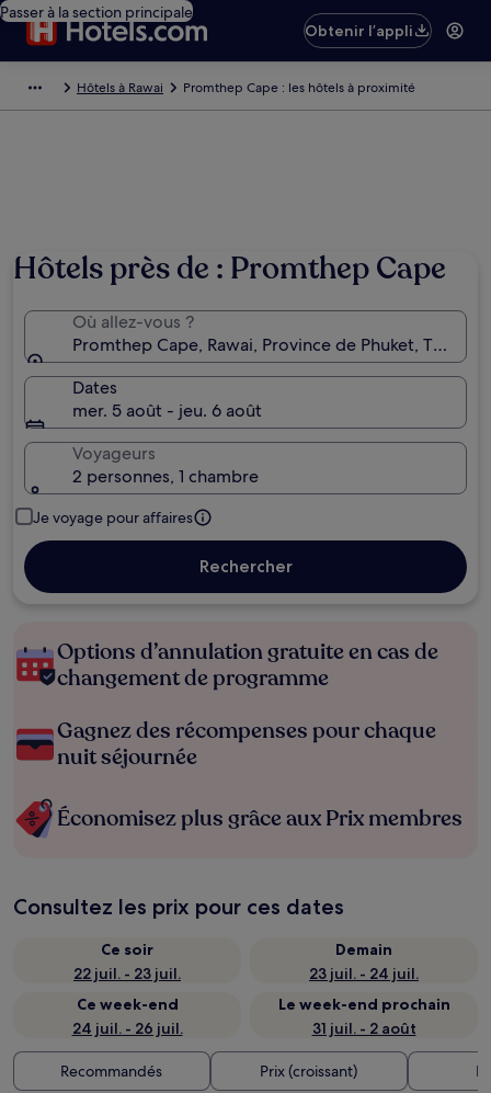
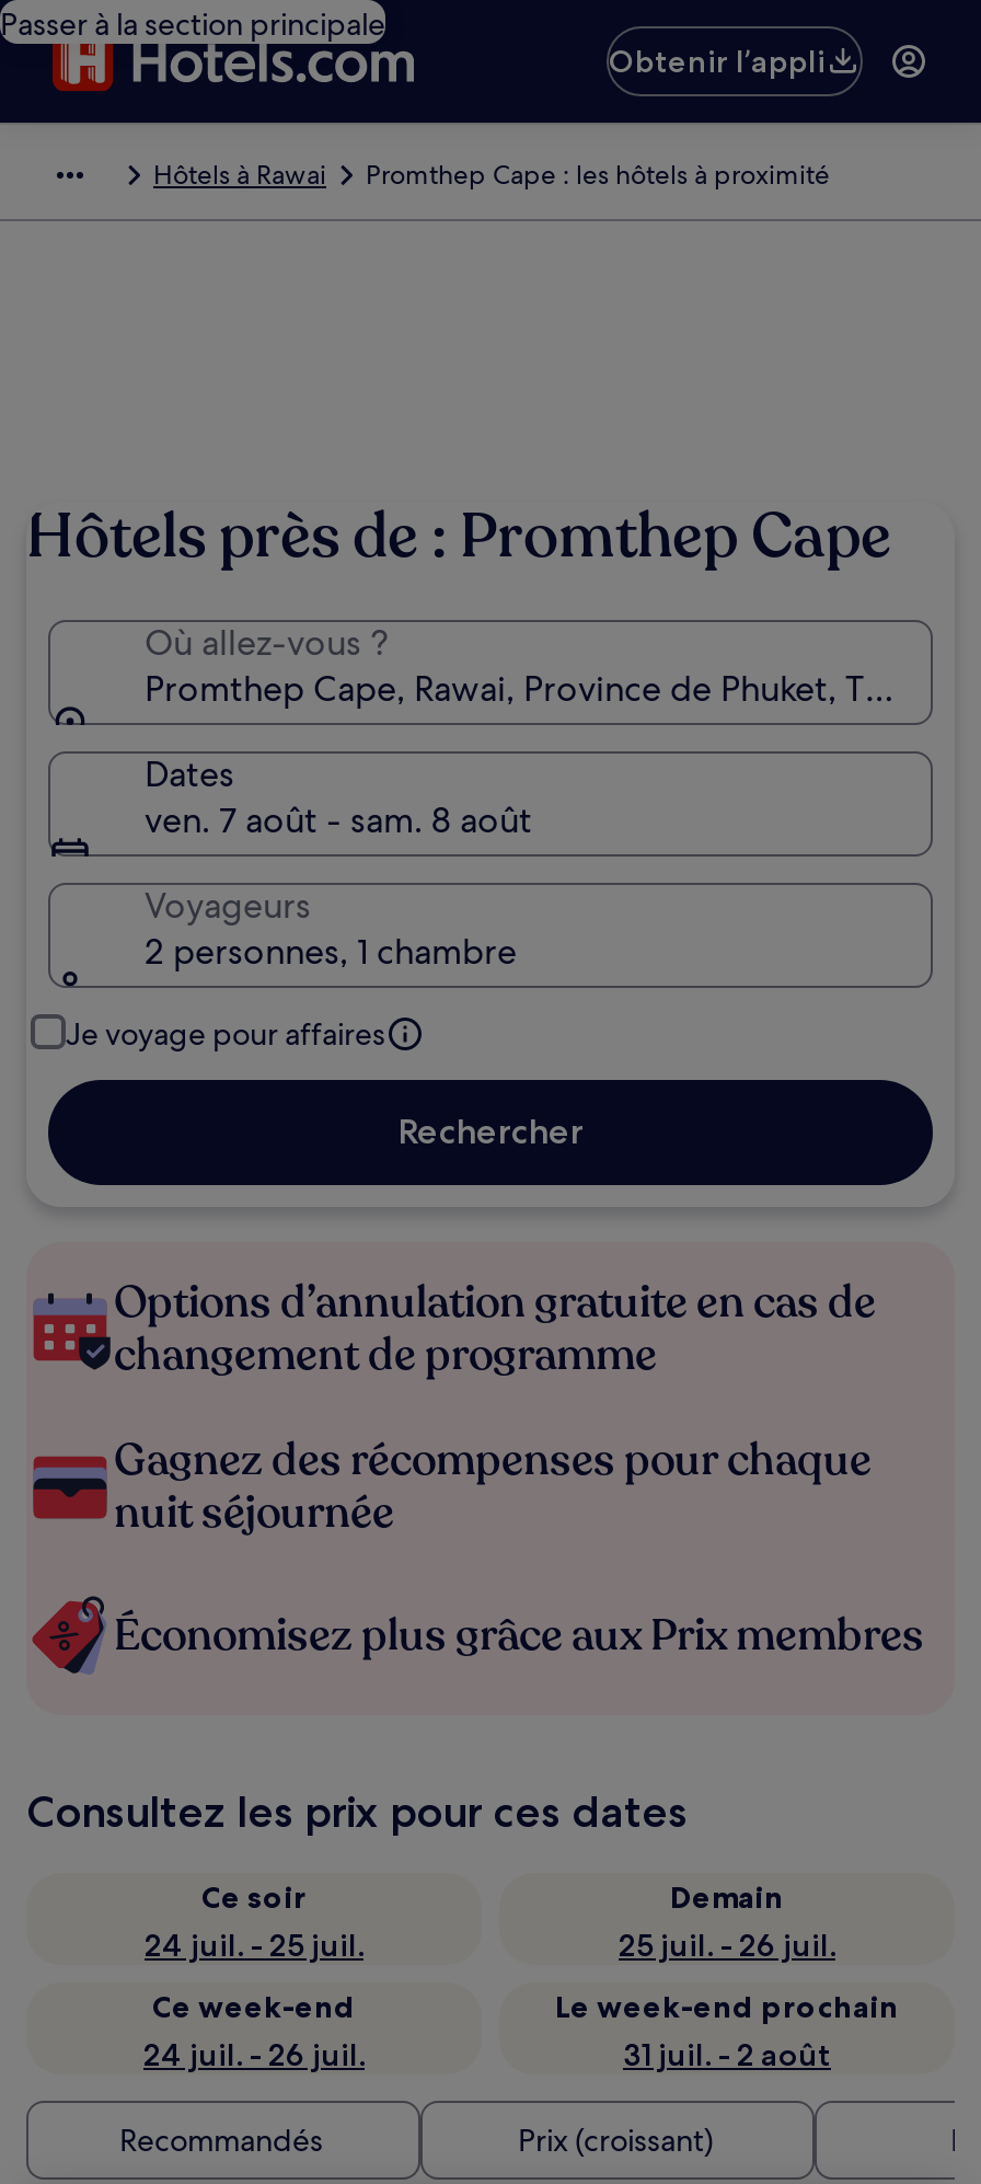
[72,399,262,422] mer. 5 août - jeu. 6 août -> [145,797,532,843] ven. 7 août - sam. 8 août
[73,964,181,983] 22 juil. - 23 juil. -> [145,1926,363,1965] 24 juil. - 25 juil.
[309,964,419,983] 23 juil. - 24 juil. -> [619,1926,835,1965] 25 juil. - 26 juil.

